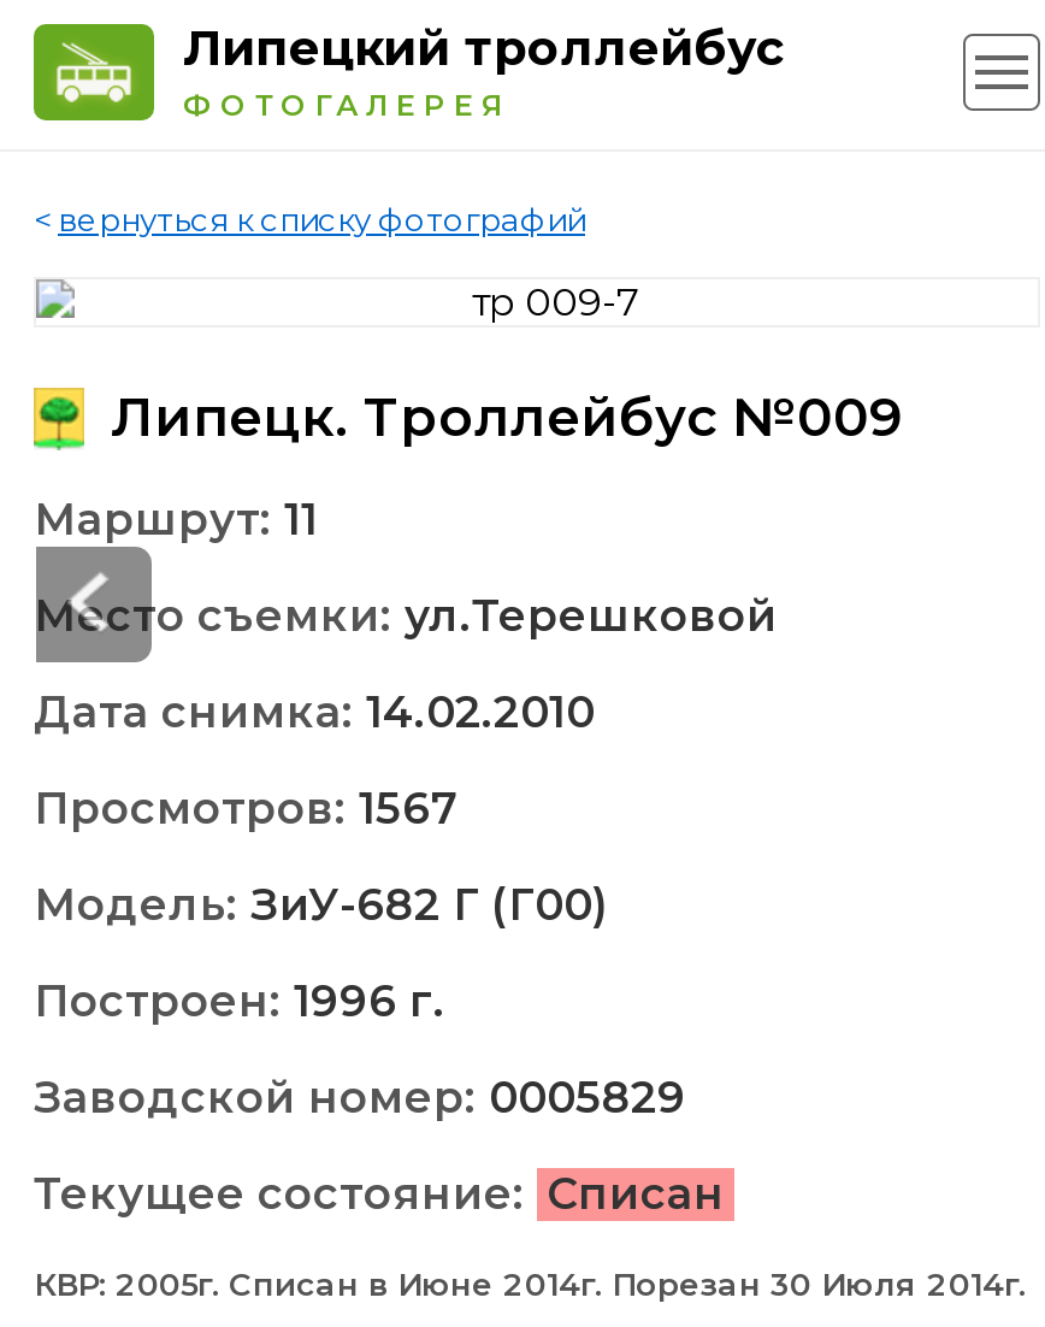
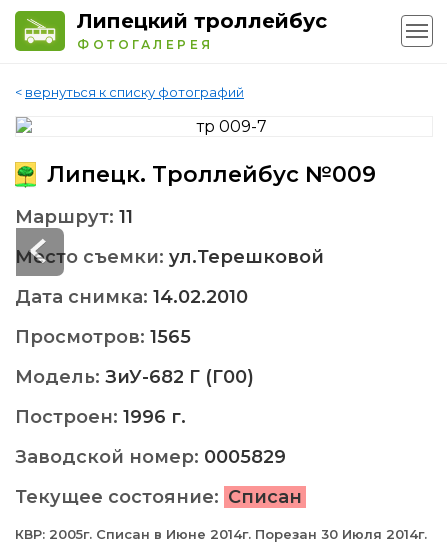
[34,783,460,836] Просмотров: 1567 -> [15,326,191,348] Просмотров: 1565

